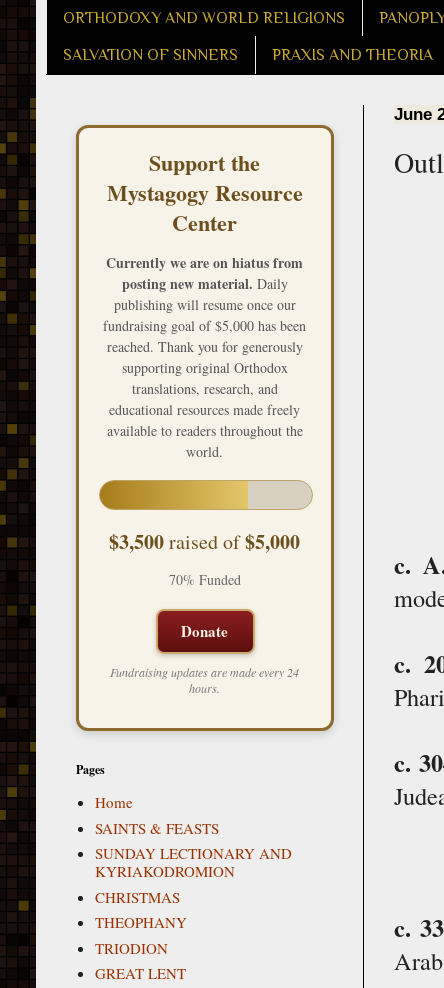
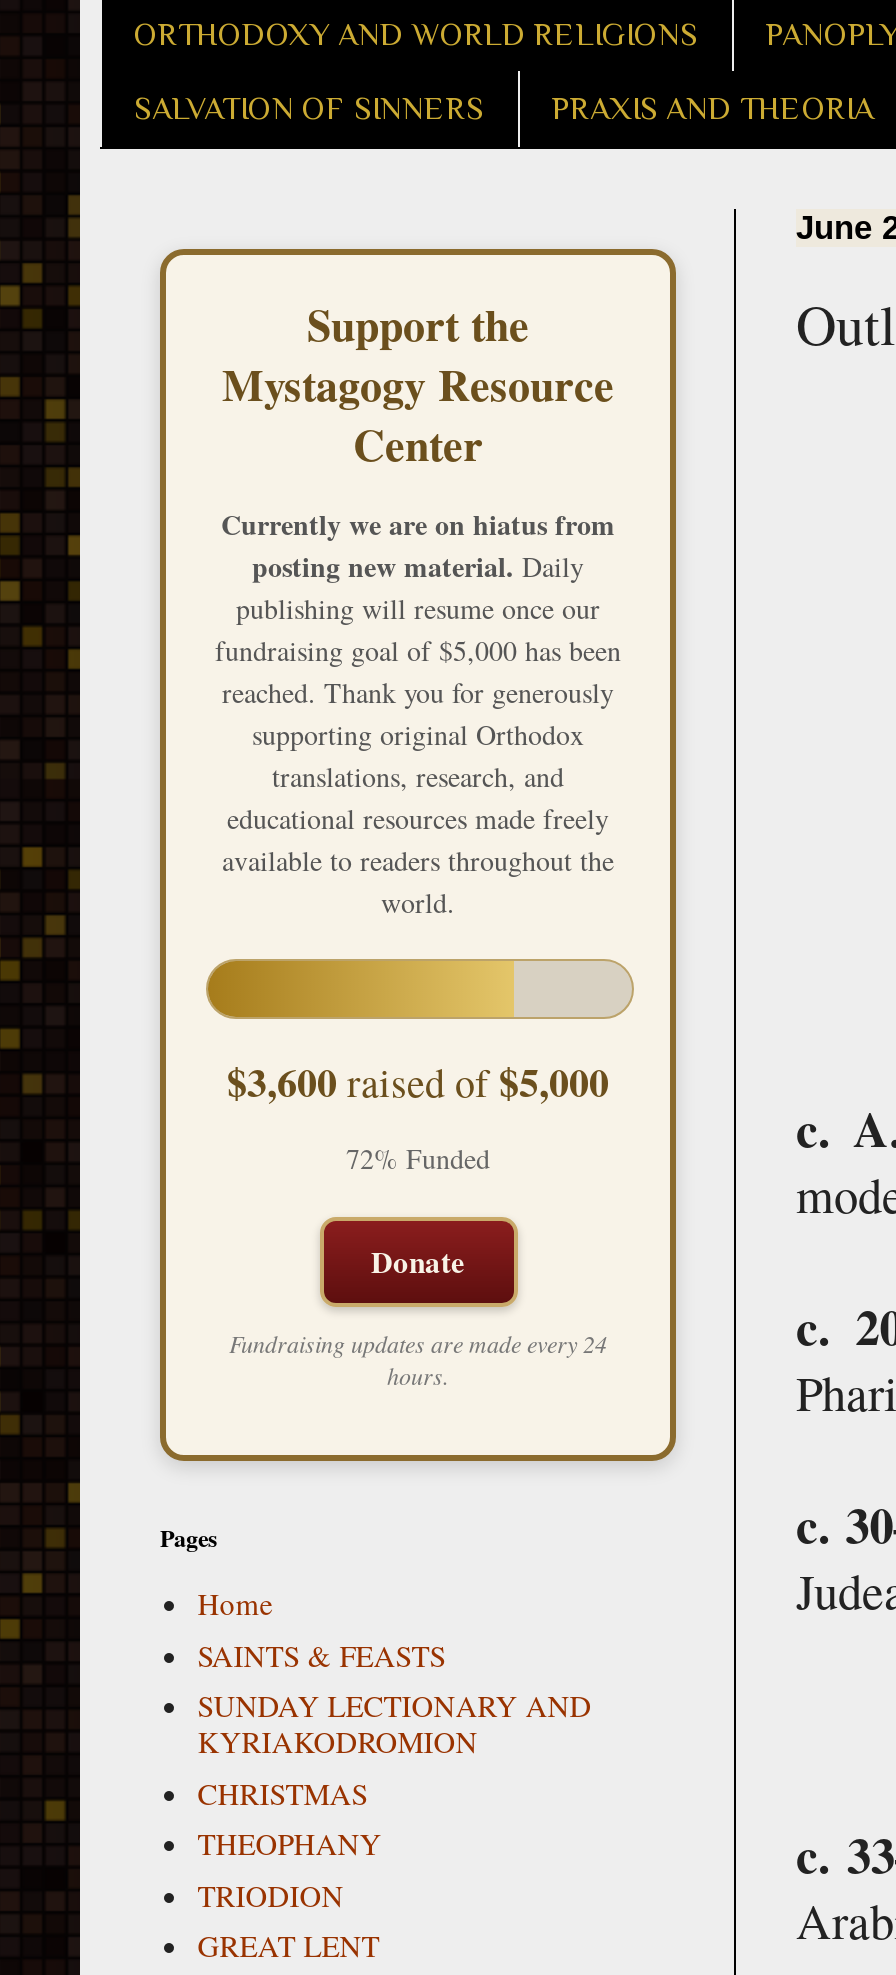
[109,527,300,556] $3,500 raised of $5,000 -> [227,1052,609,1110] $3,600 raised of $5,000
[169,570,241,589] 70% Funded -> [346,1138,490,1176] 72% Funded

